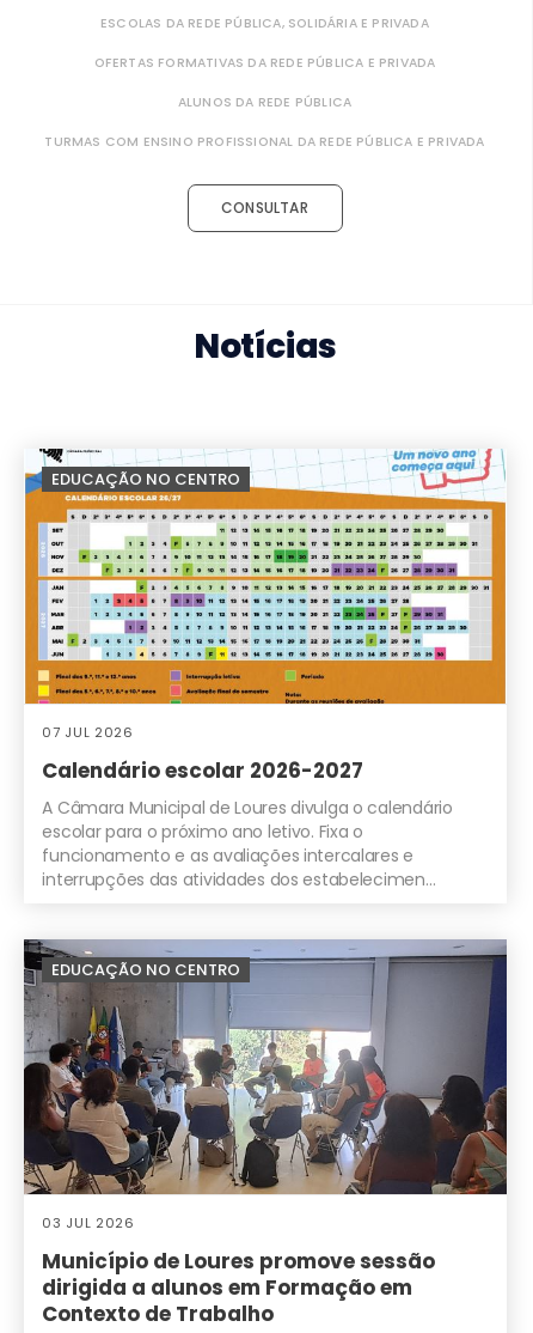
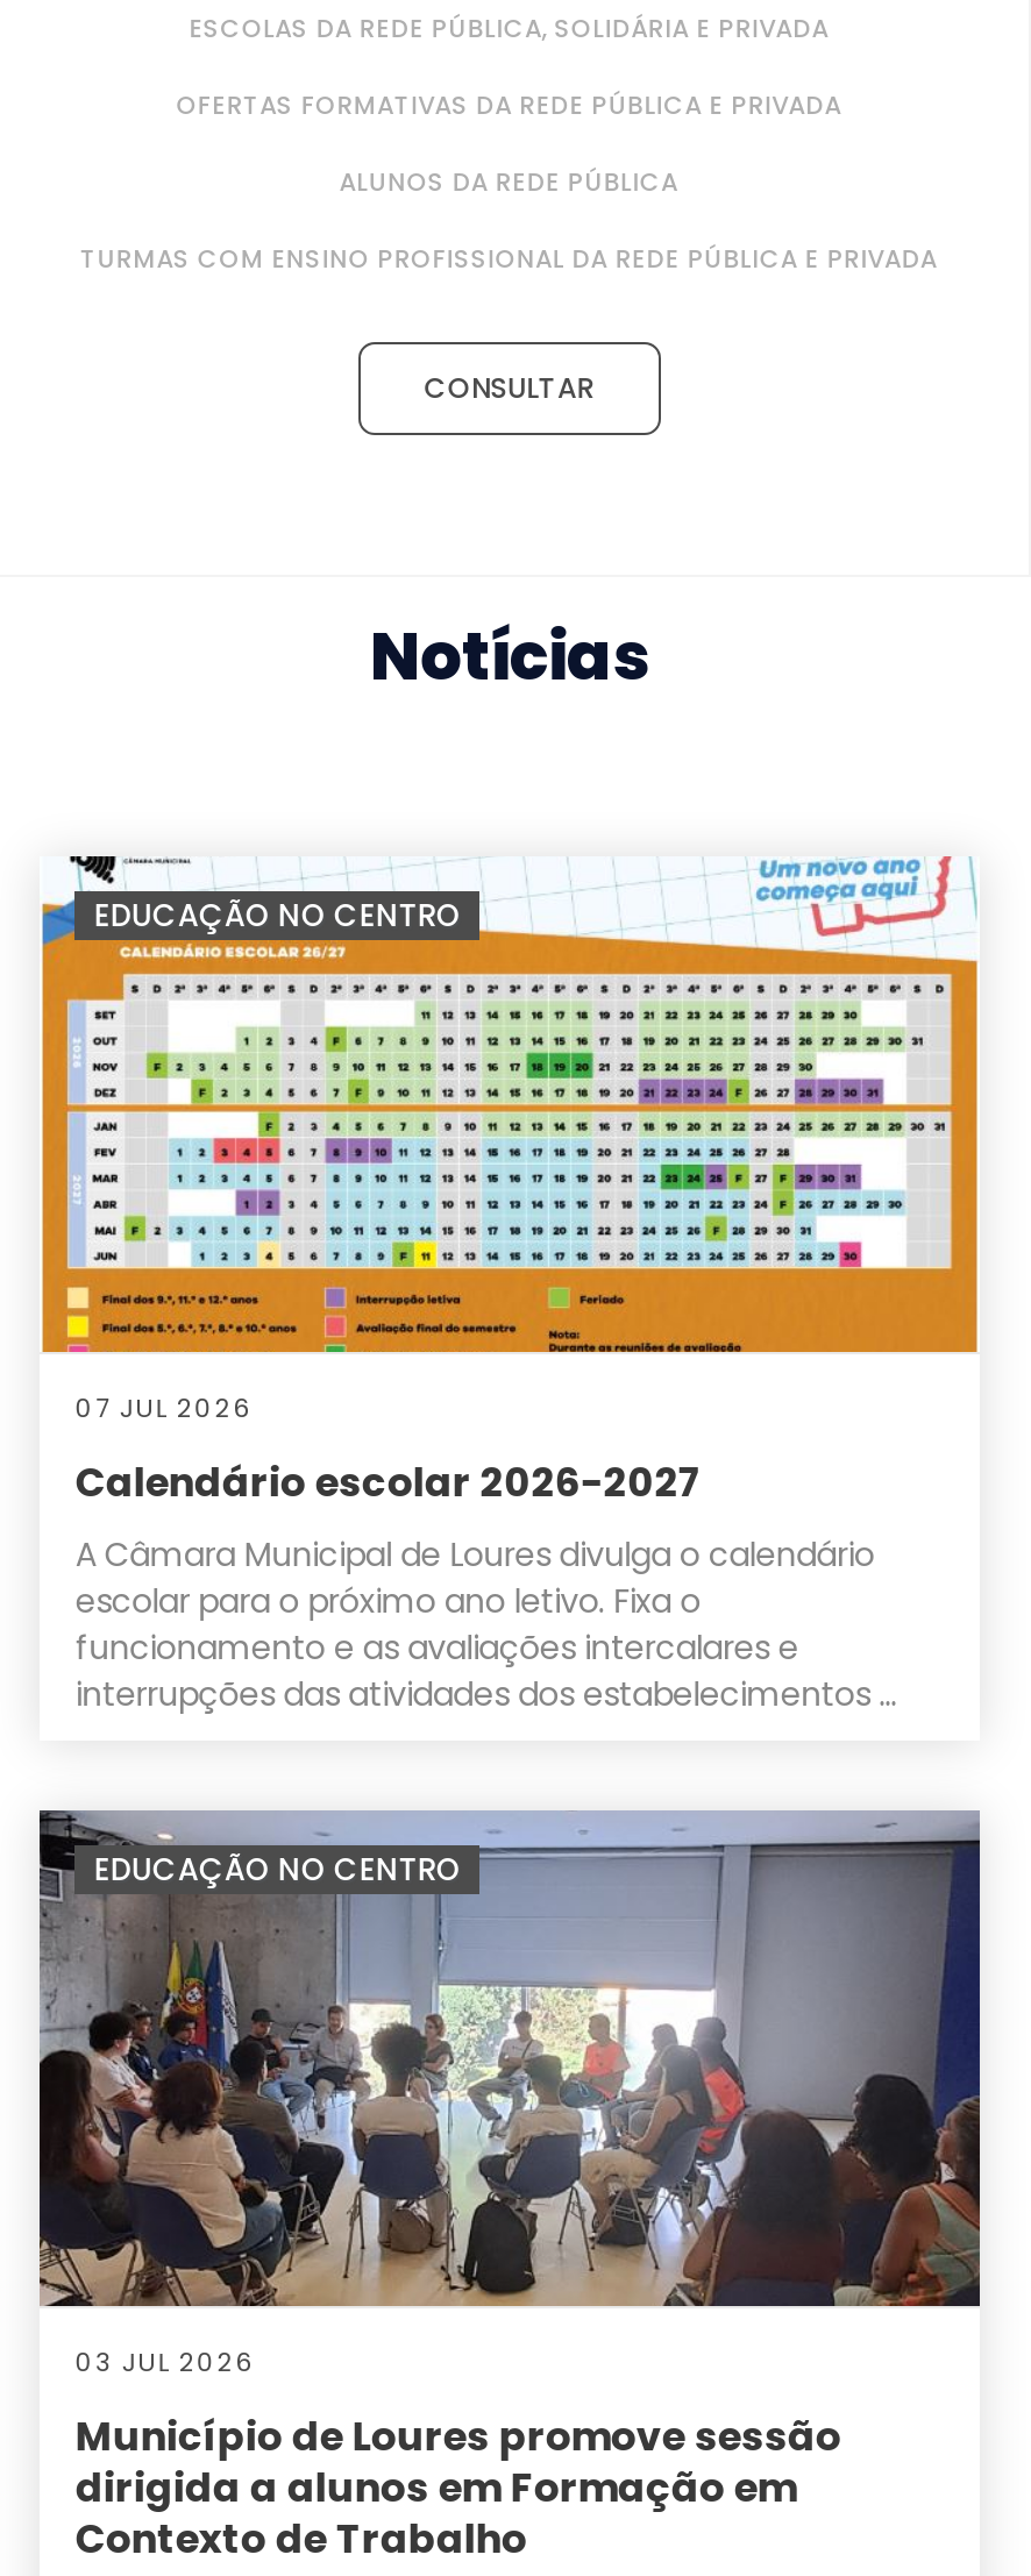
[42,867,436,891] interrupções das atividades dos estabelecimen … -> [75,1670,899,1716] interrupções das atividades dos estabelecimentos …

